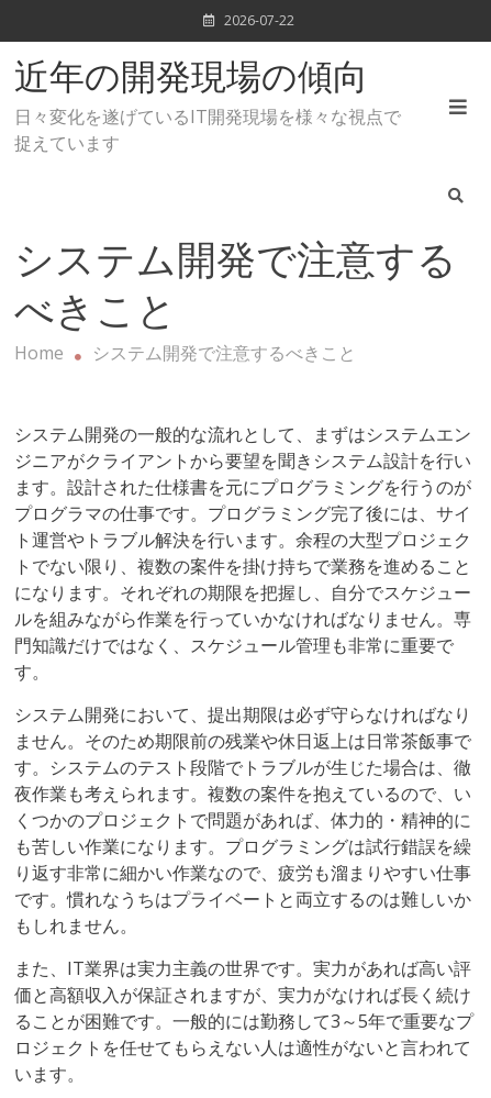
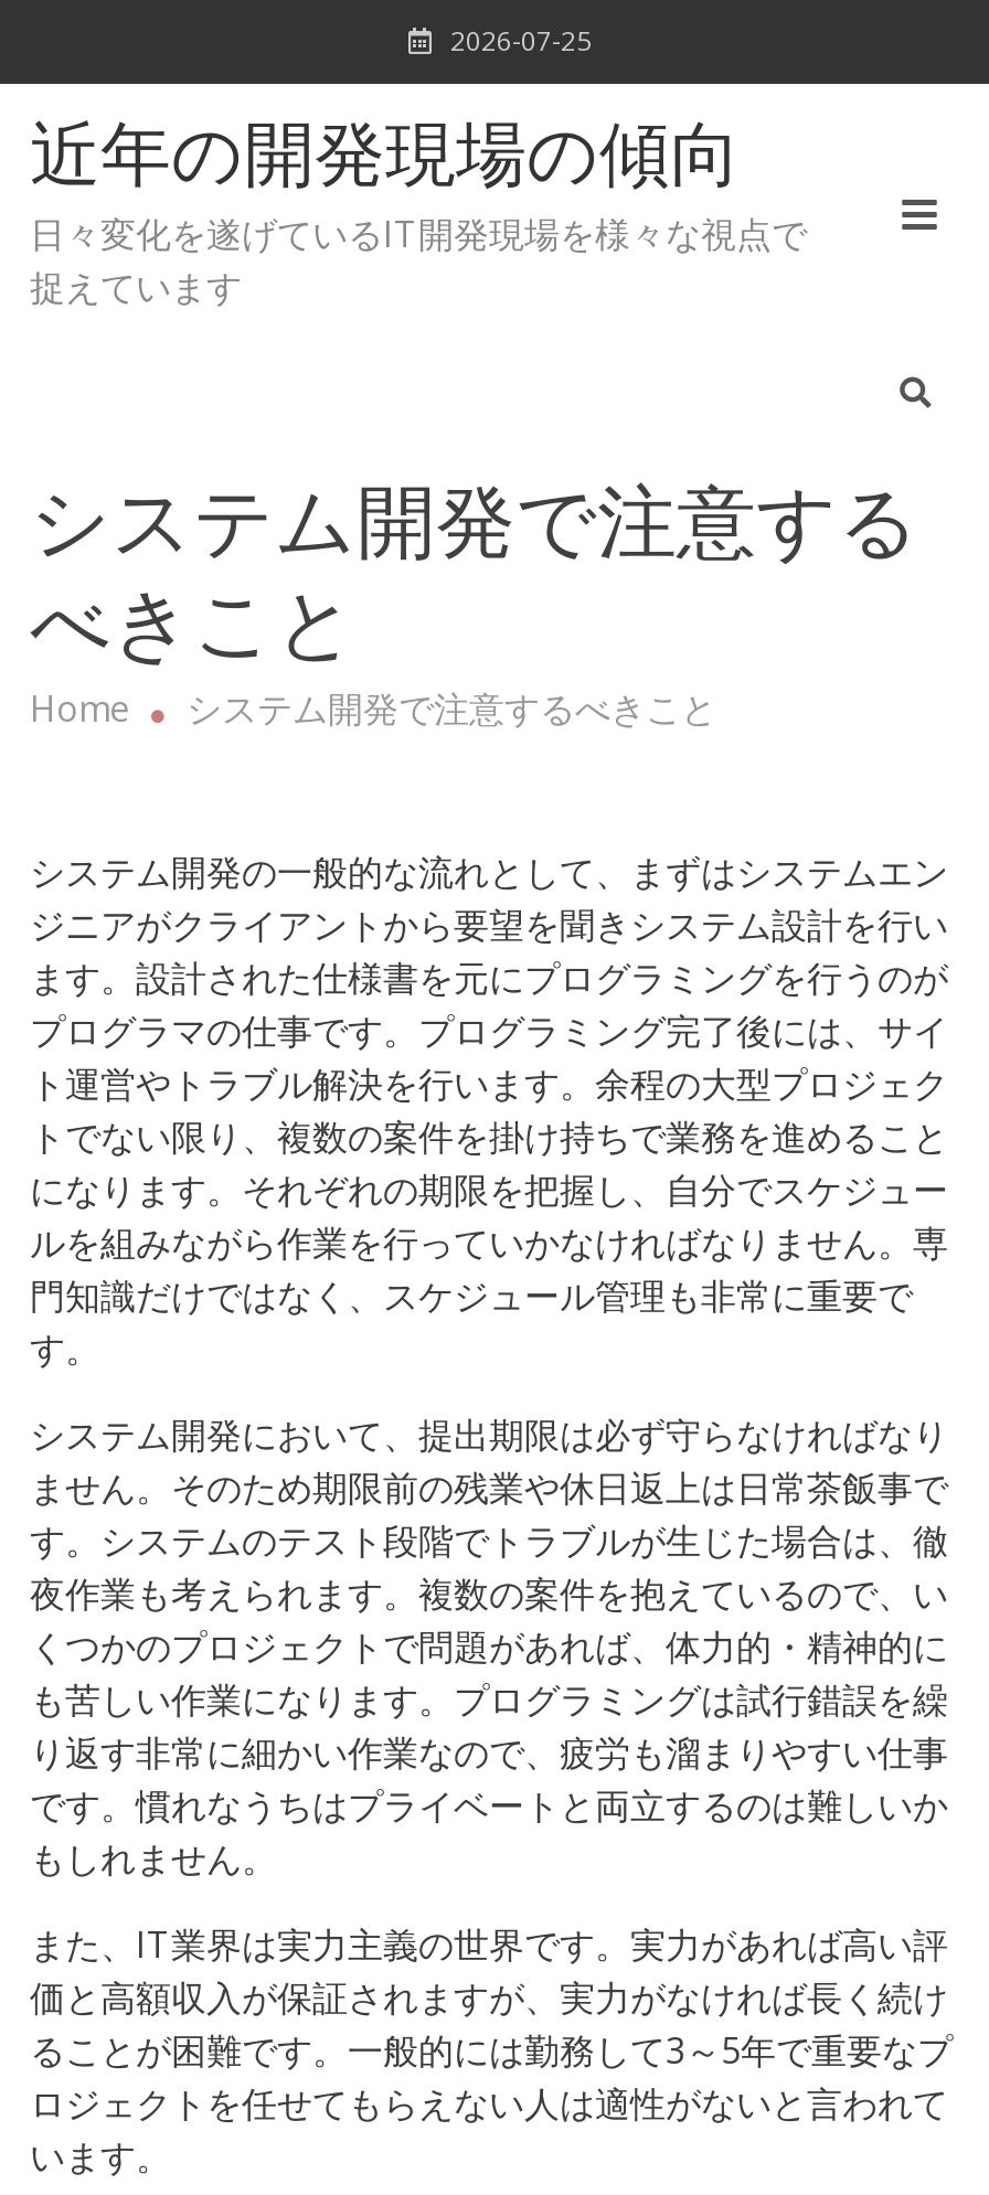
[221,11,294,30] 2026-07-22 -> [444,22,592,60] 2026-07-25

